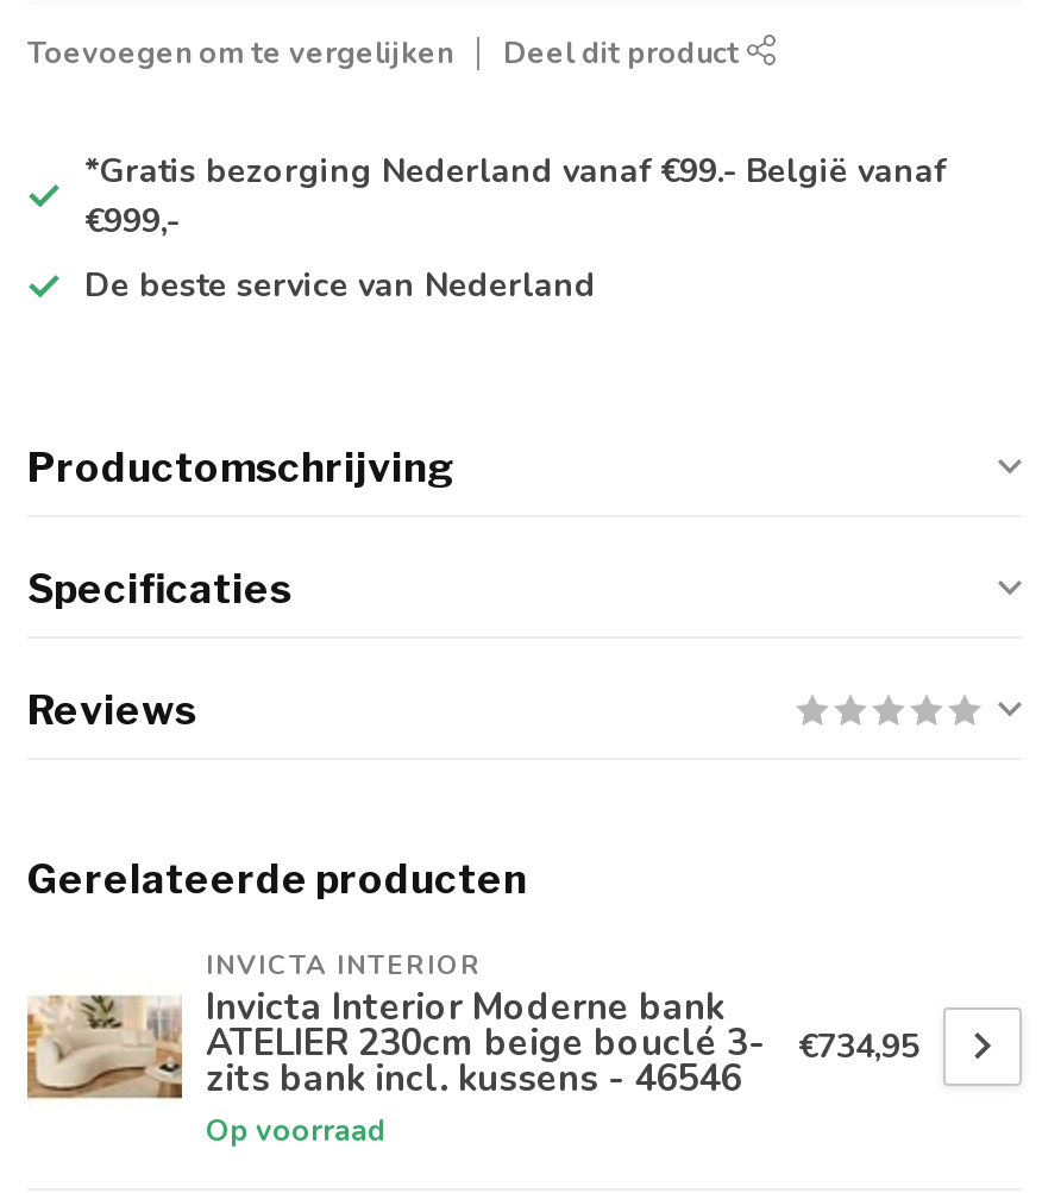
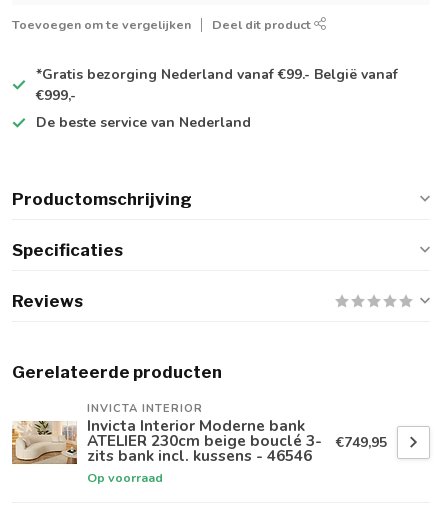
[206,1018,919,1069] ATELIER 230cm beige bouclé 3- €734,95 -> [87,430,387,452] ATELIER 230cm beige bouclé 3- €749,95

